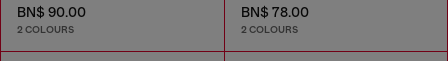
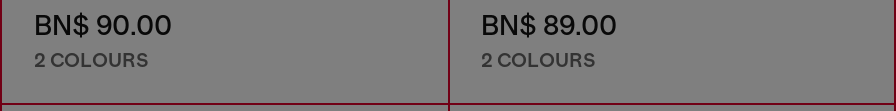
[240,4,308,20] BN$ 78.00 -> [481,8,617,40] BN$ 89.00

